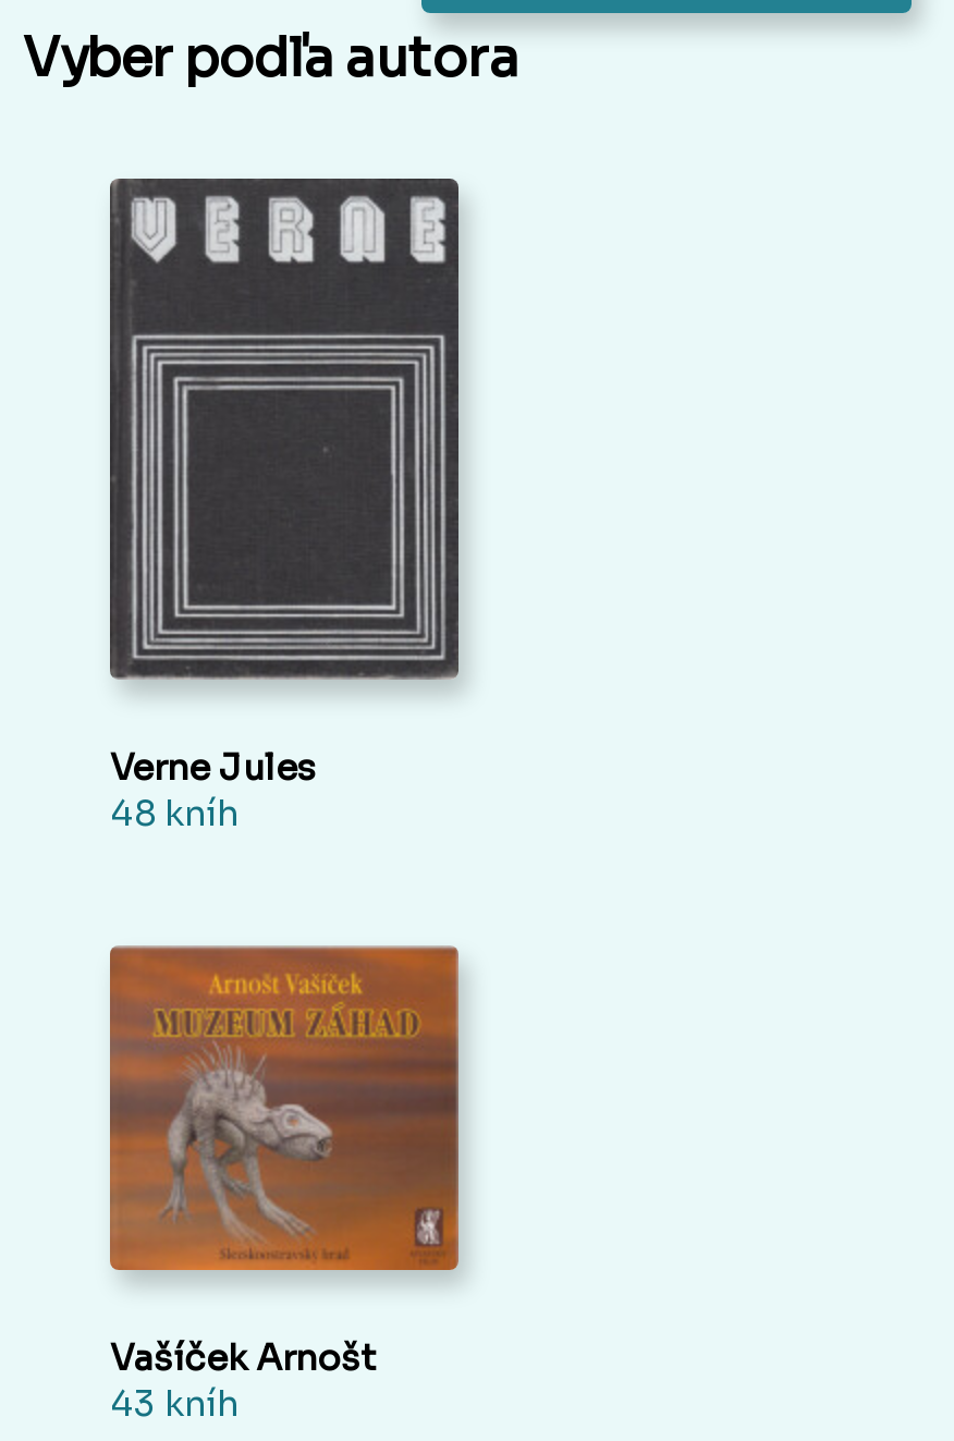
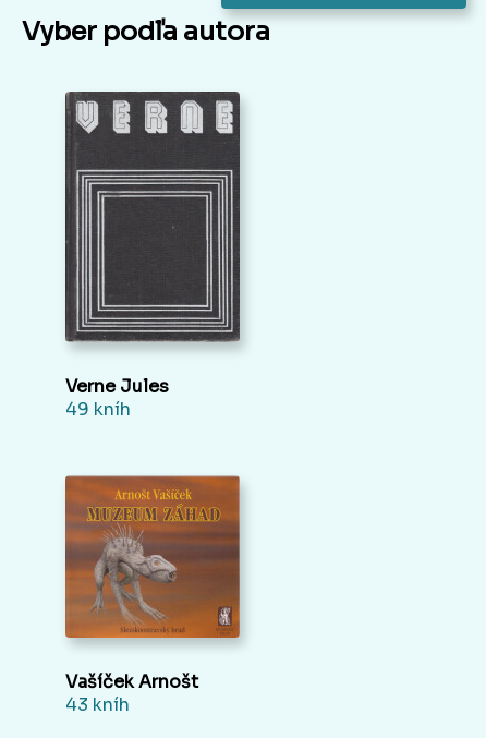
[110,792,238,837] 48 kníh -> [65,398,131,421] 49 kníh

